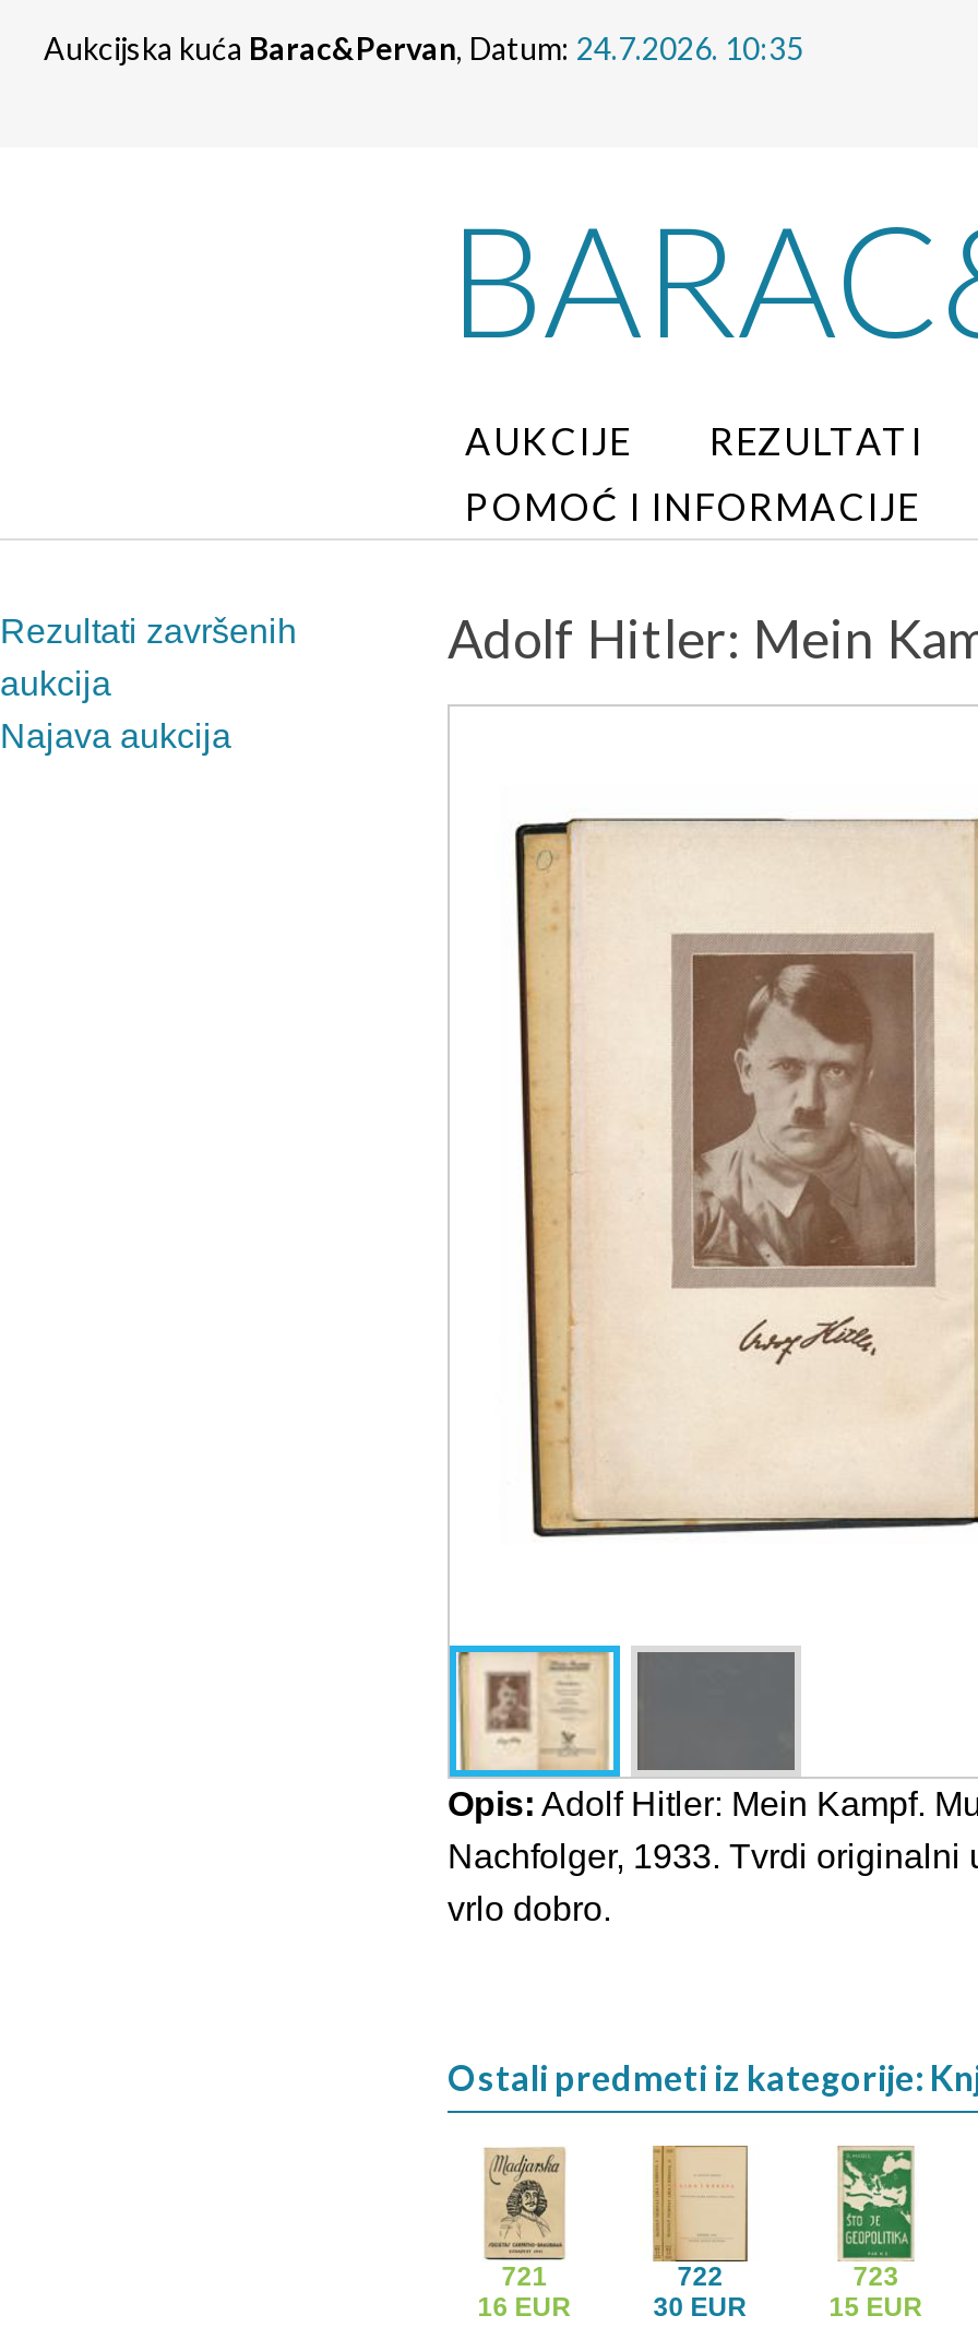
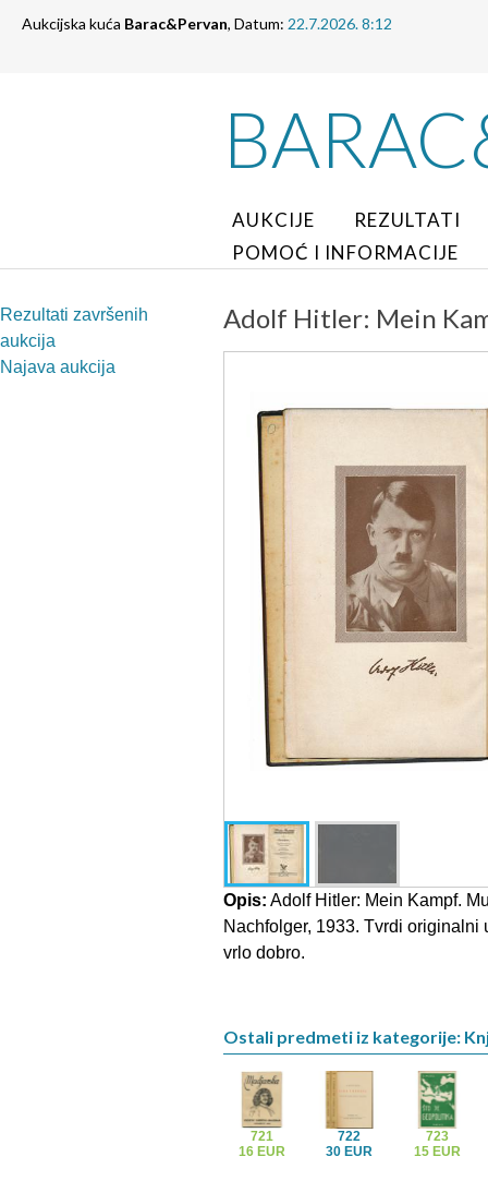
[44,29,803,67] Aukcijska kuća Barac&Pervan, Datum: 24.7.2026. 10:35 -> [22,14,392,33] Aukcijska kuća Barac&Pervan, Datum: 22.7.2026. 8:12

